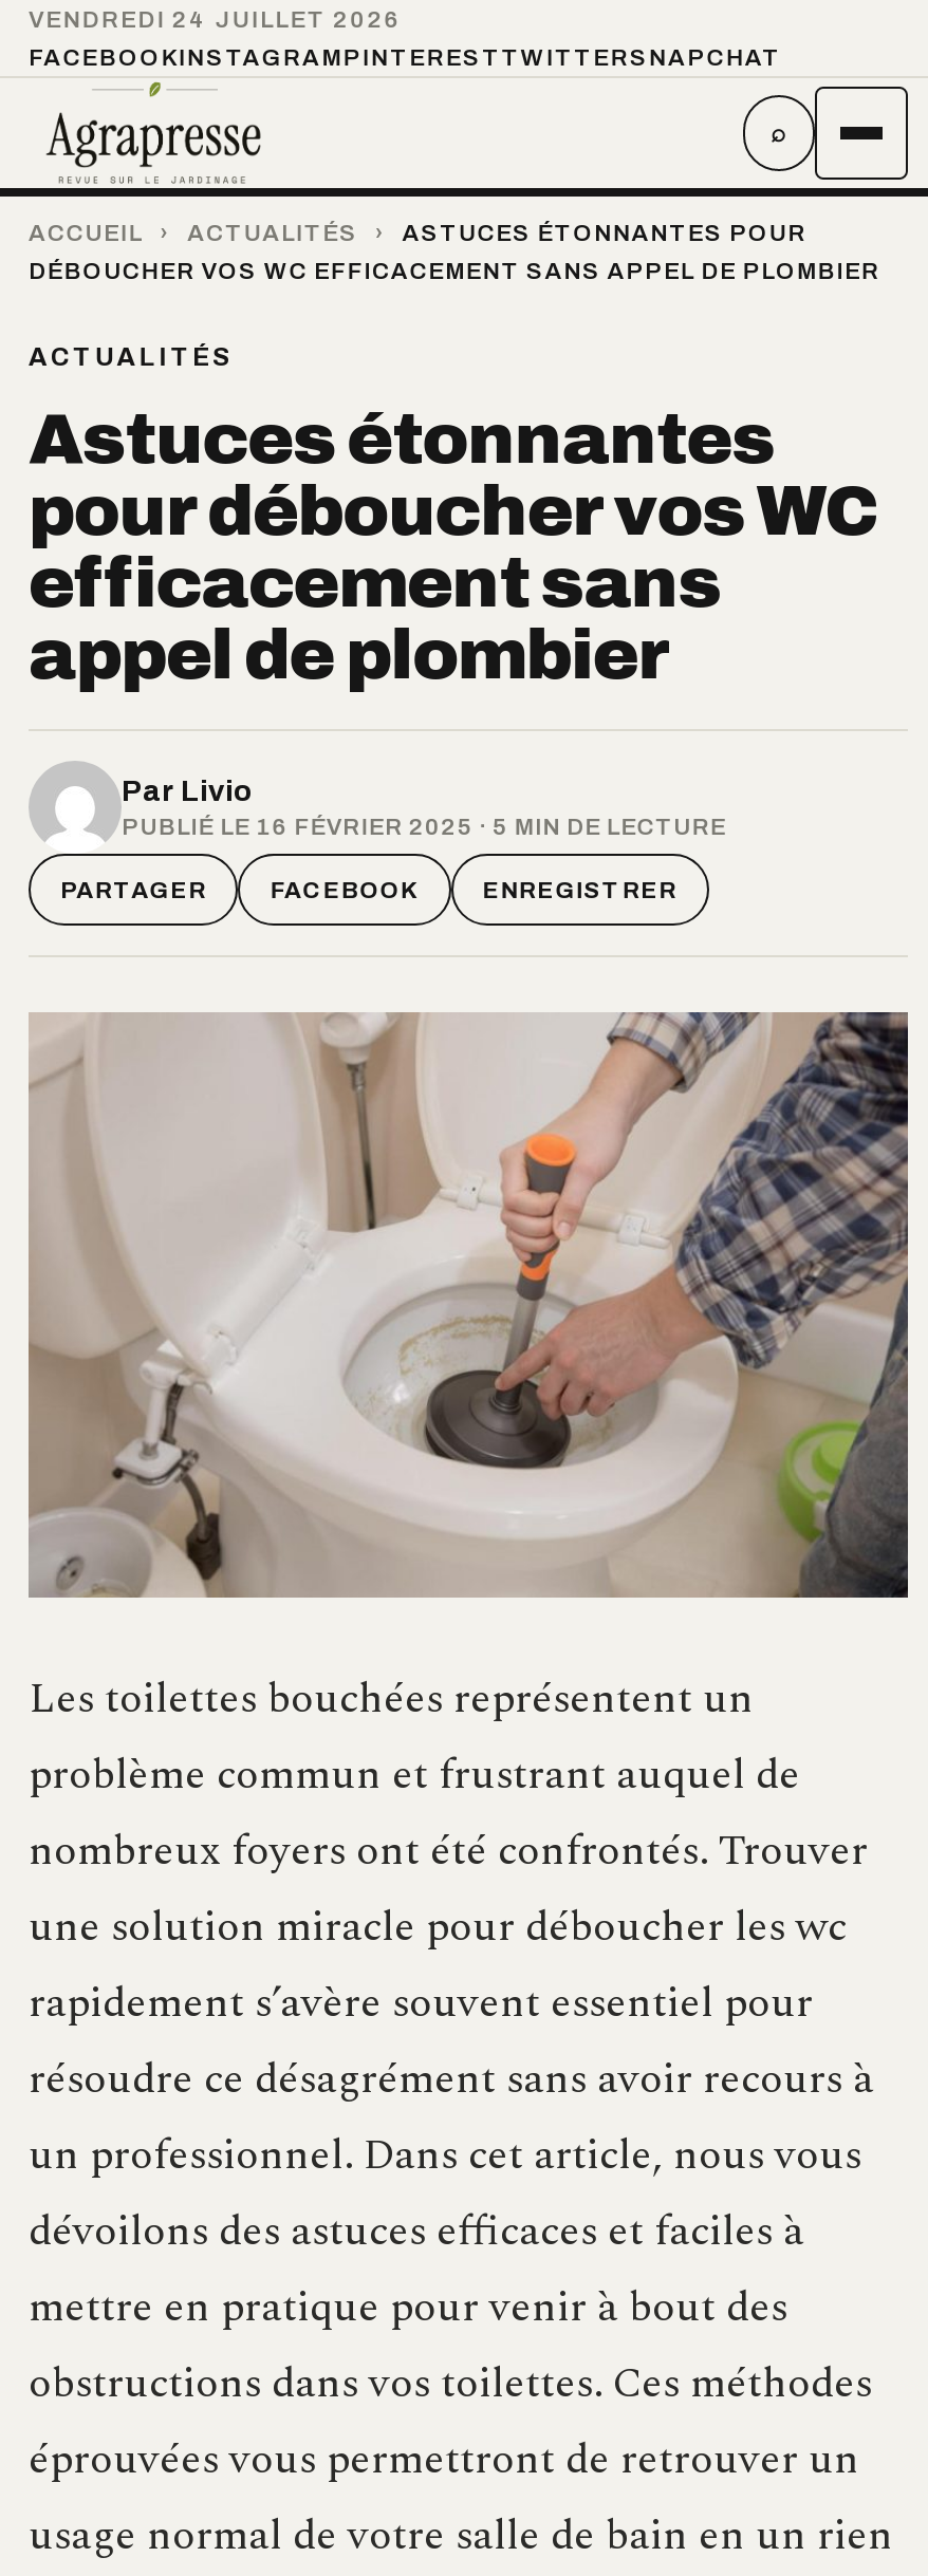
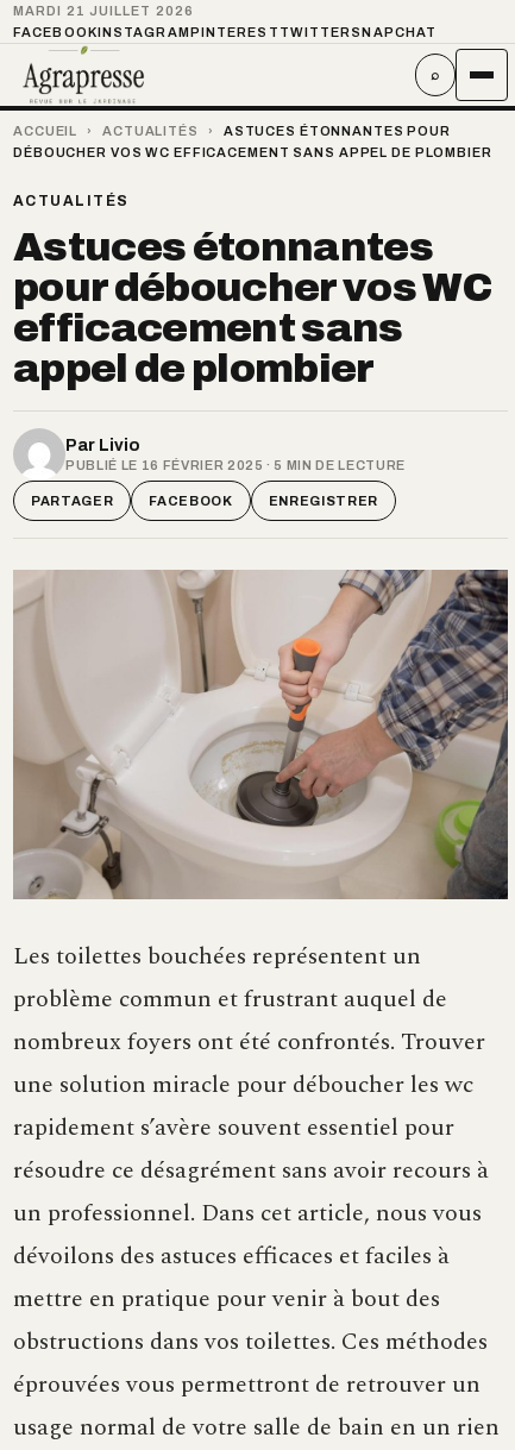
[29,6,401,32] VENDREDI 24 JUILLET 2026 -> [13,4,194,18] MARDI 21 JUILLET 2026

